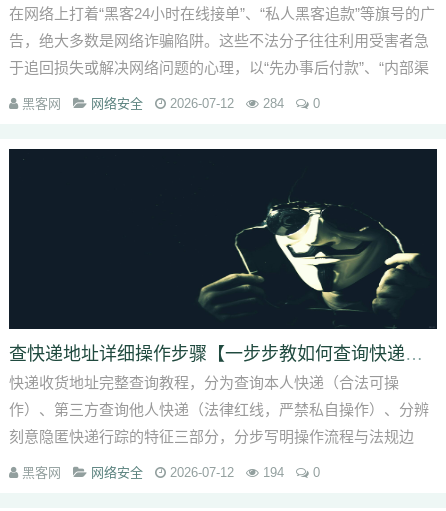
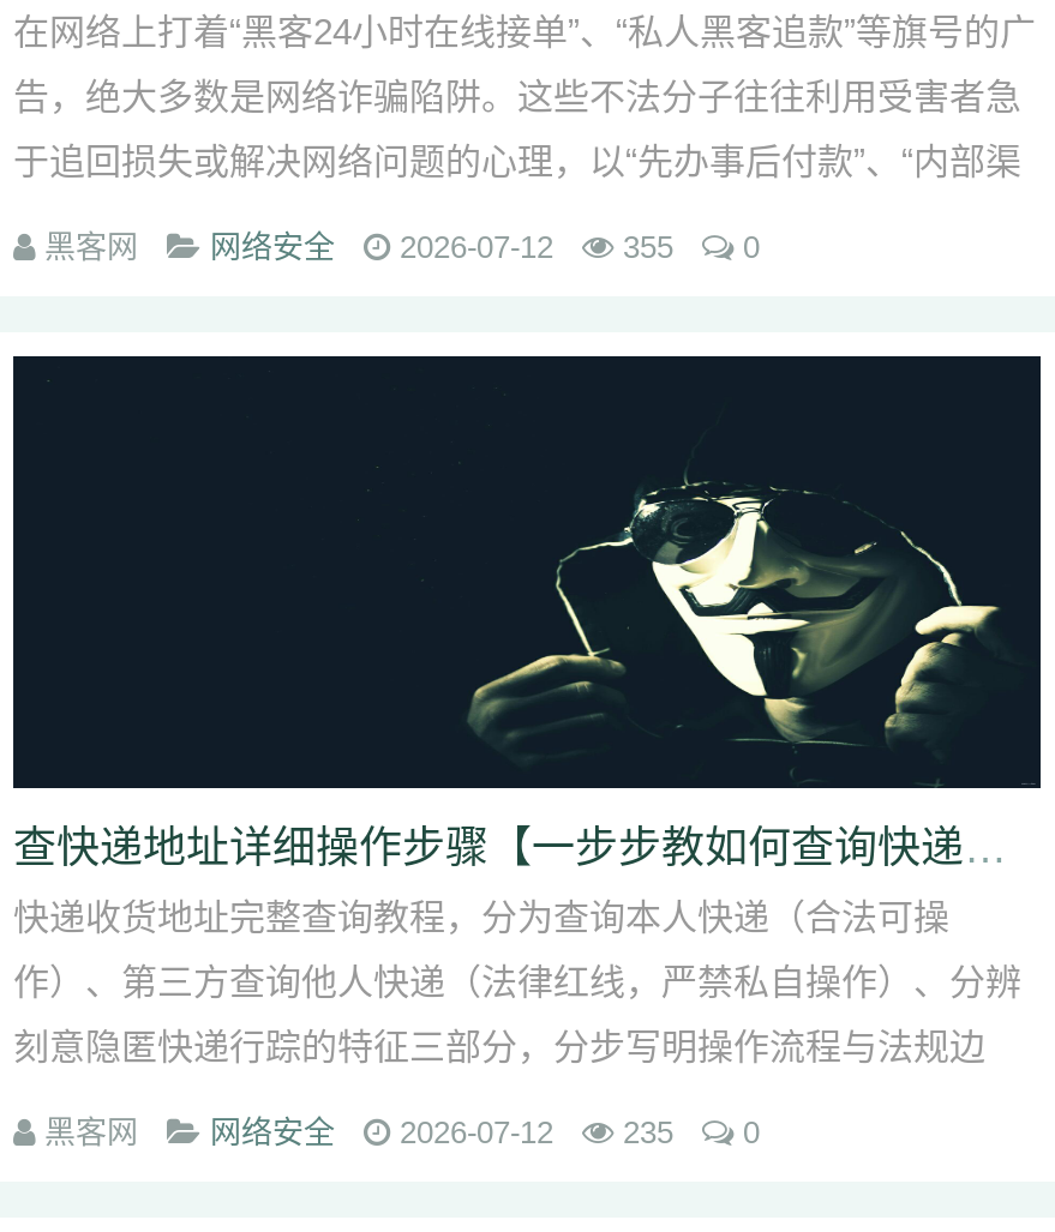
[263,96,284,111] 284 -> [623,229,673,265] 355
[263,465,284,480] 194 -> [623,1115,673,1151] 235

